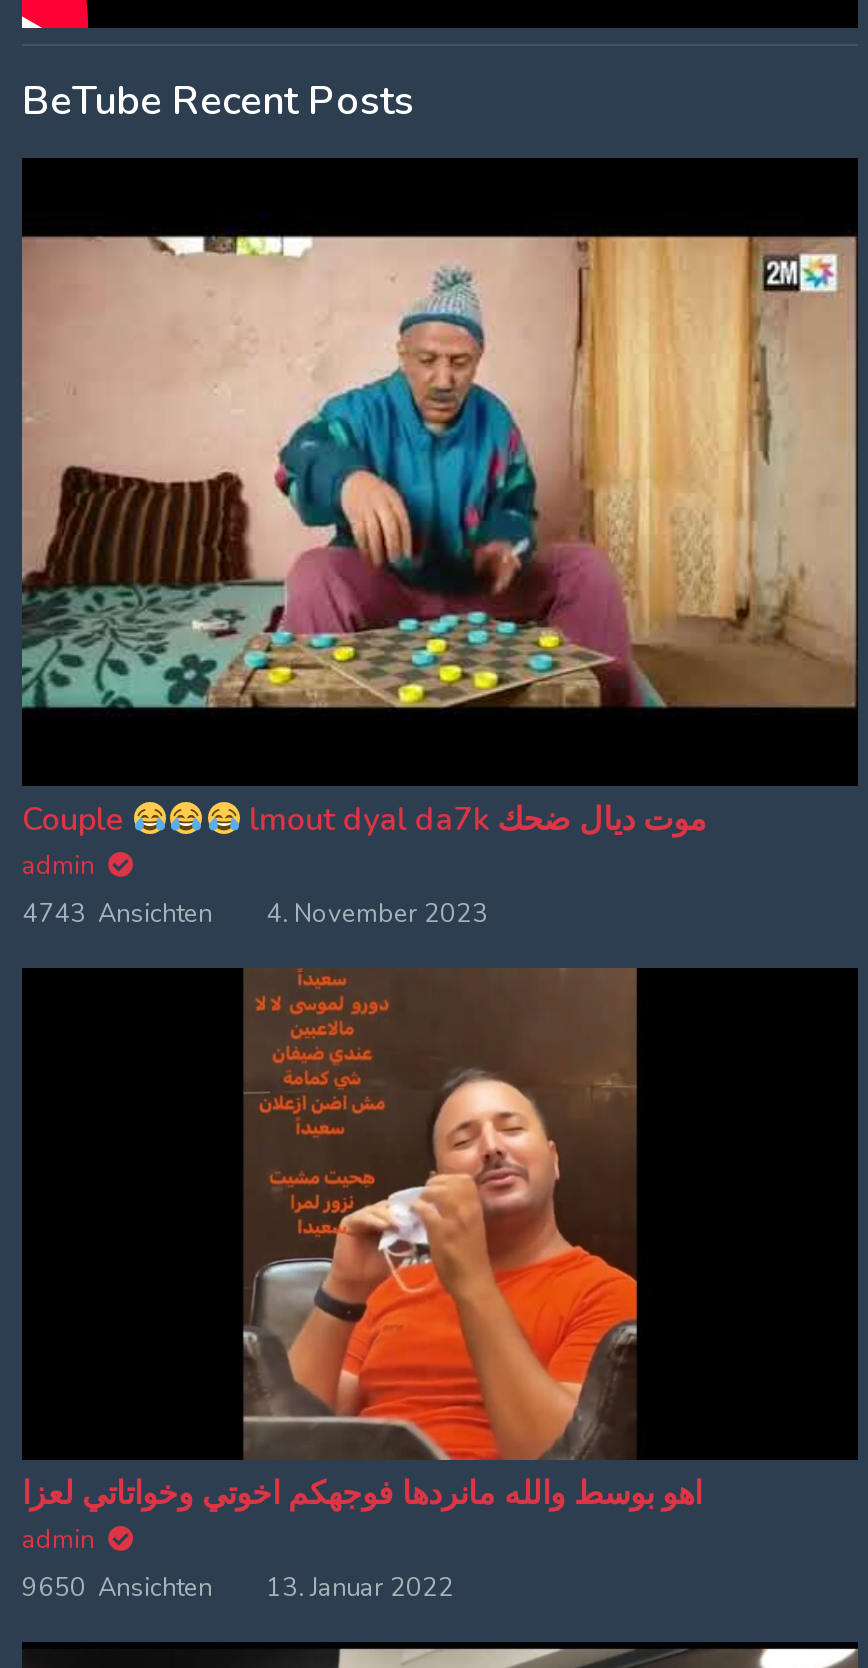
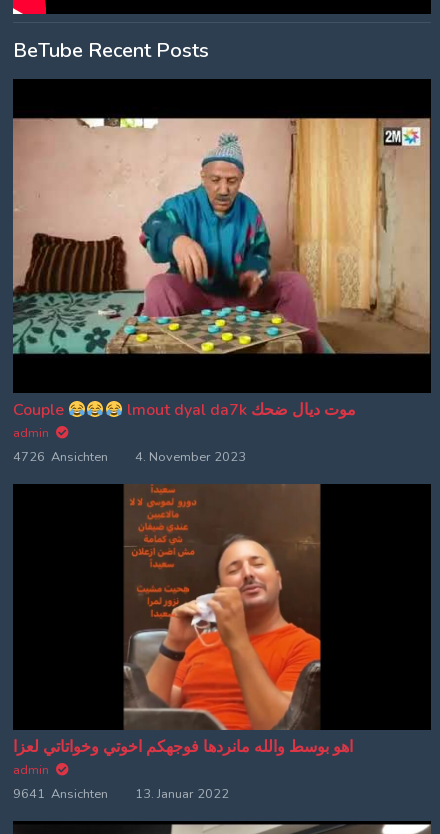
[22,897,488,933] 4743 Ansichten 4. November 2023 -> [13,448,246,466] 4726 Ansichten 4. November 2023
[22,1570,454,1606] 9650 Ansichten 13. Januar 2022 -> [13,785,229,803] 9641 Ansichten 13. Januar 2022

